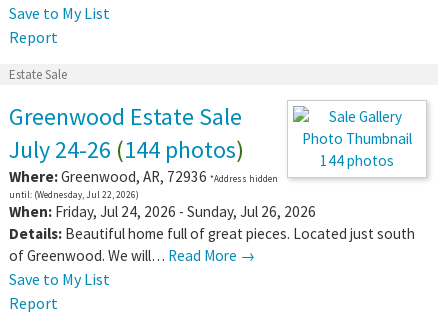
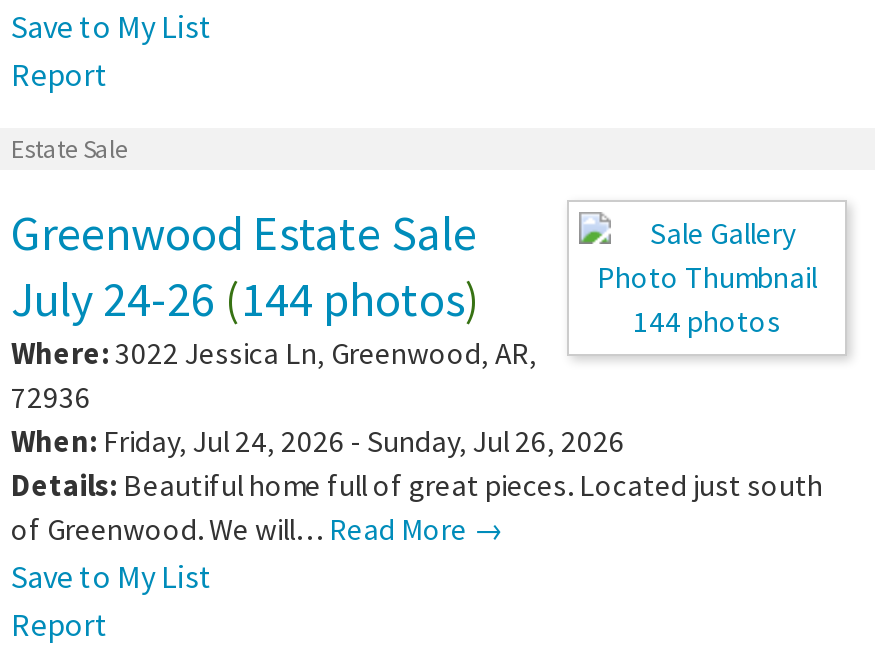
[9,167,278,200] Where: Greenwood, AR, 72936 *Address hidden | until: (Wednesday, Jul 22, 2026) -> [11,334,537,416] Where: 3022 Jessica Ln, Greenwood, AR, | 72936

